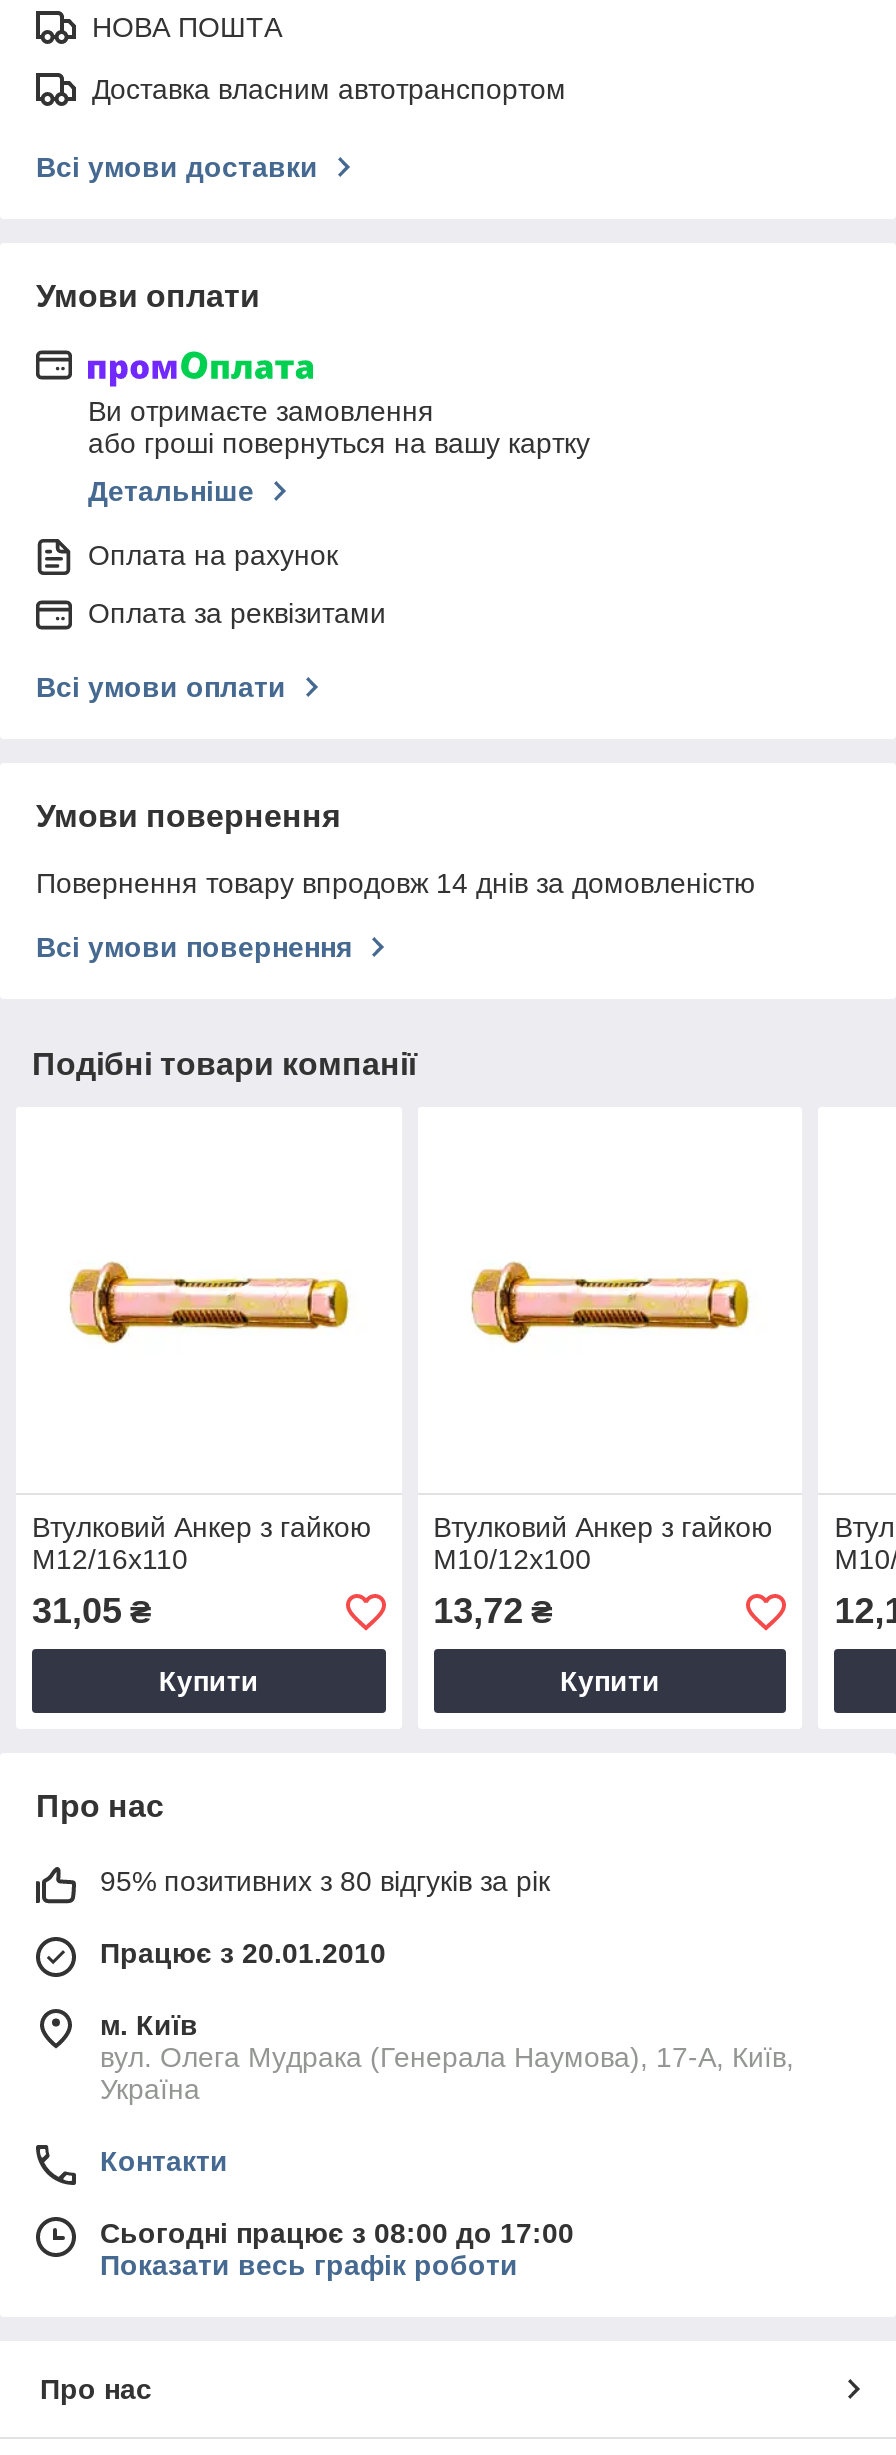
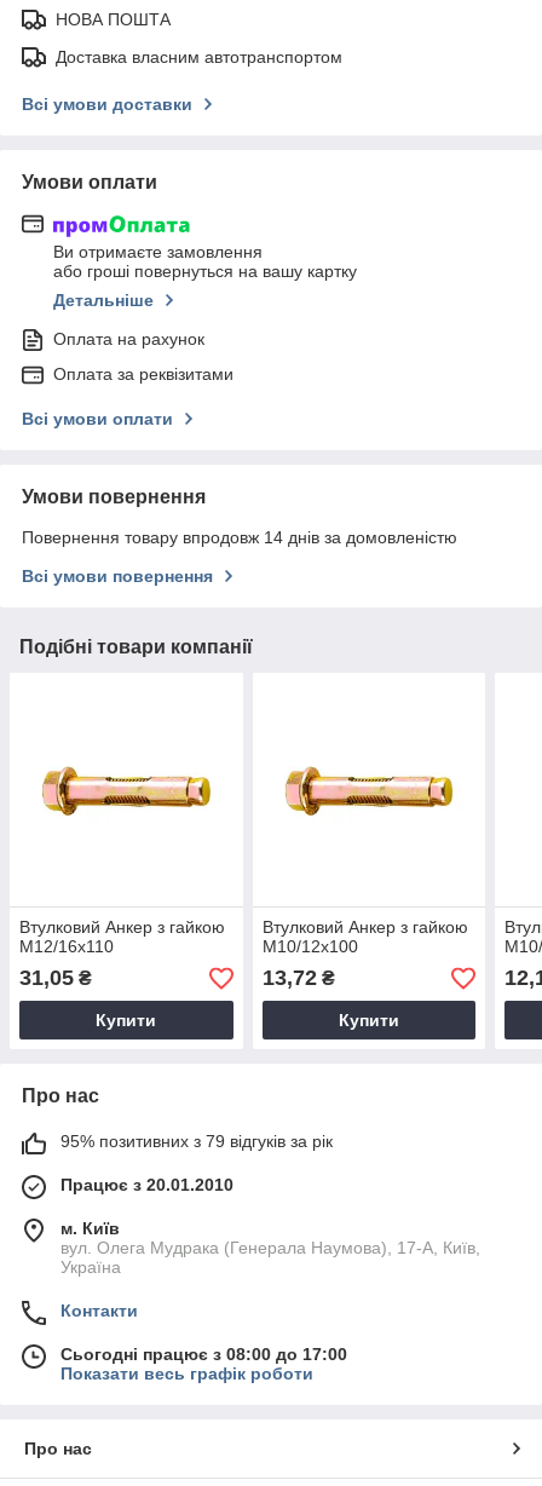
[100,1865,550,1897] 95% позитивних з 80 відгуків за рік -> [60,1131,333,1151] 95% позитивних з 79 відгуків за рік

